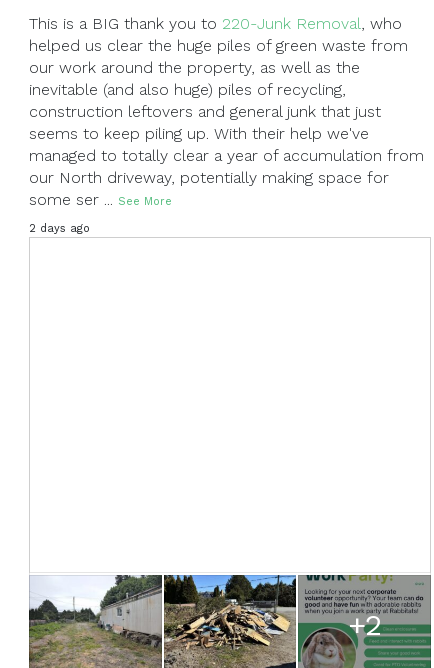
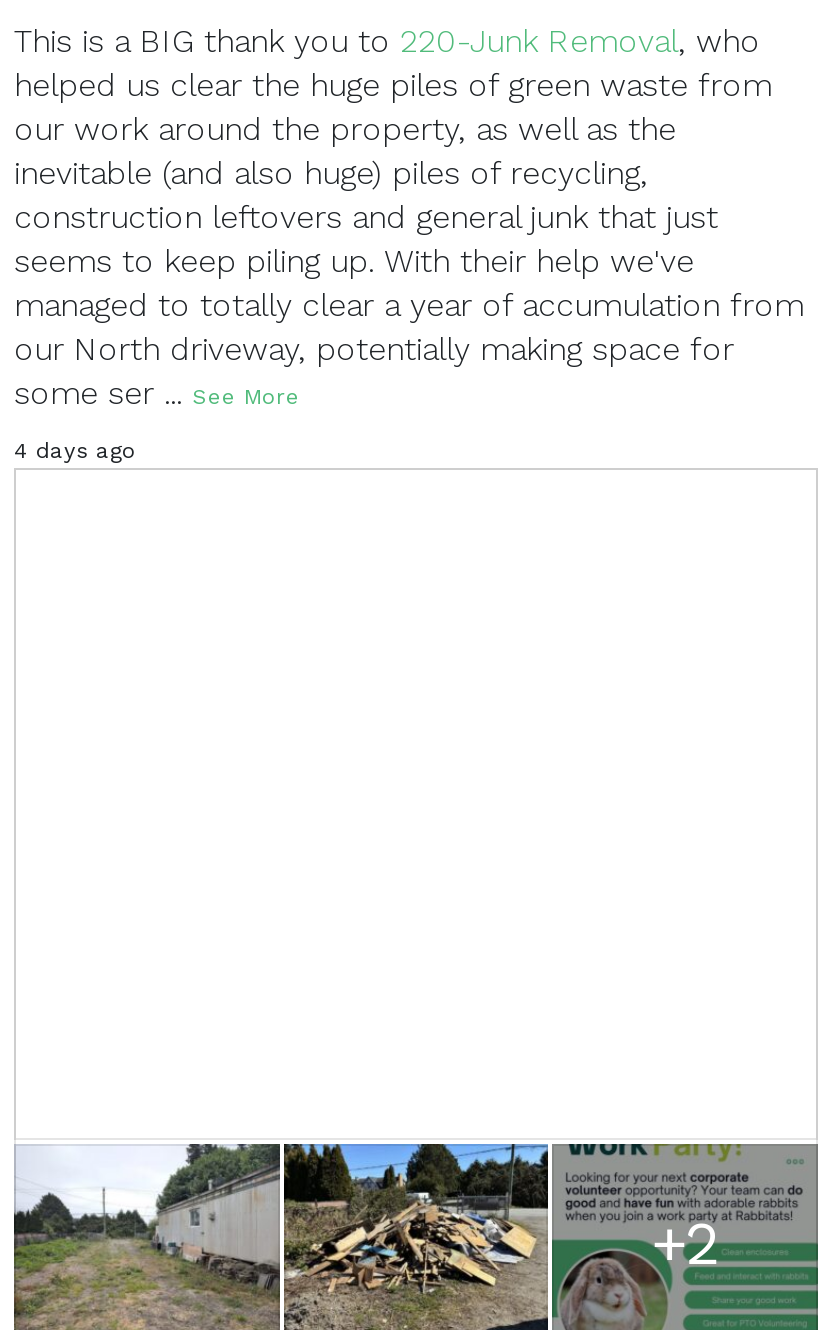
[29,222,90,235] 2 days ago -> [14,438,136,464] 4 days ago

